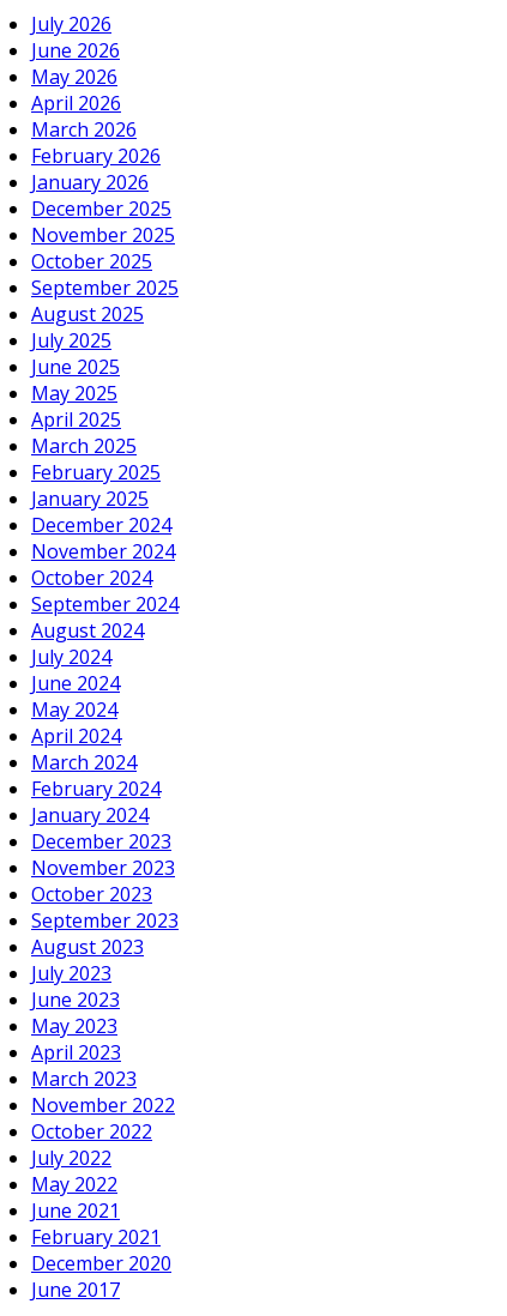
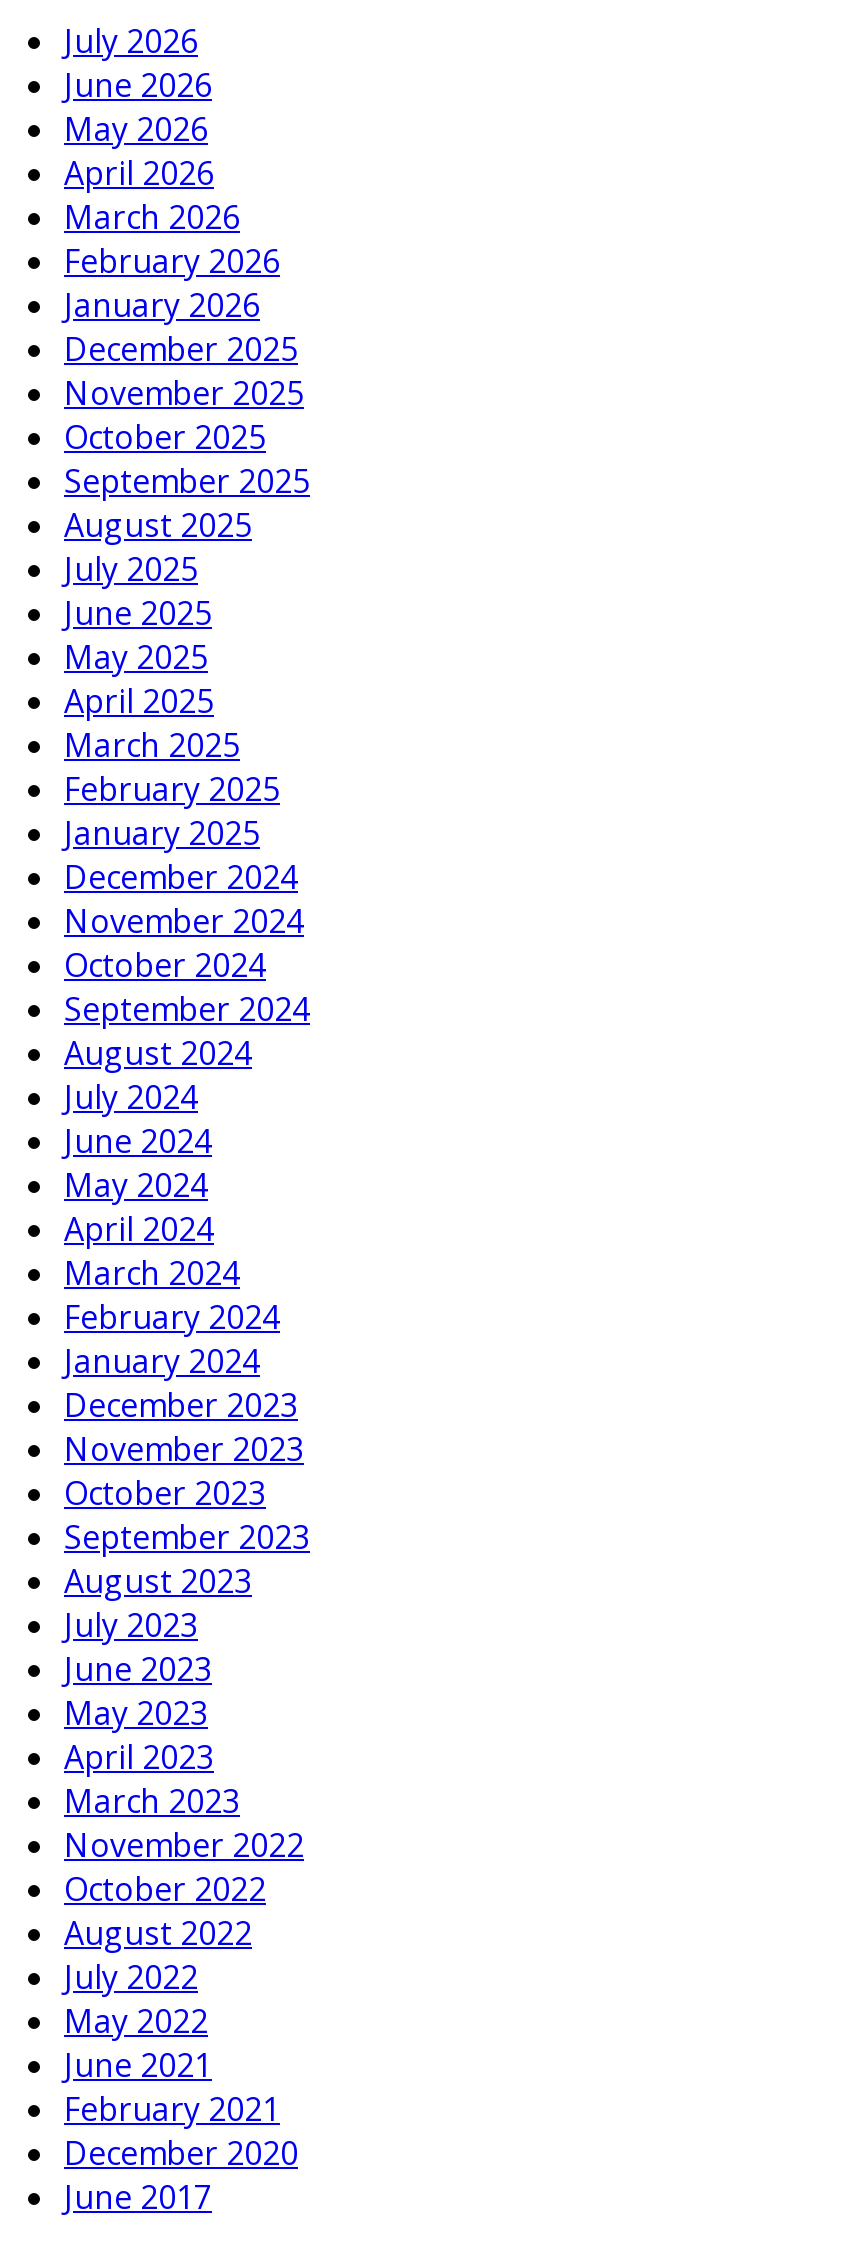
none -> [64,1911,252,1955] August 2022

